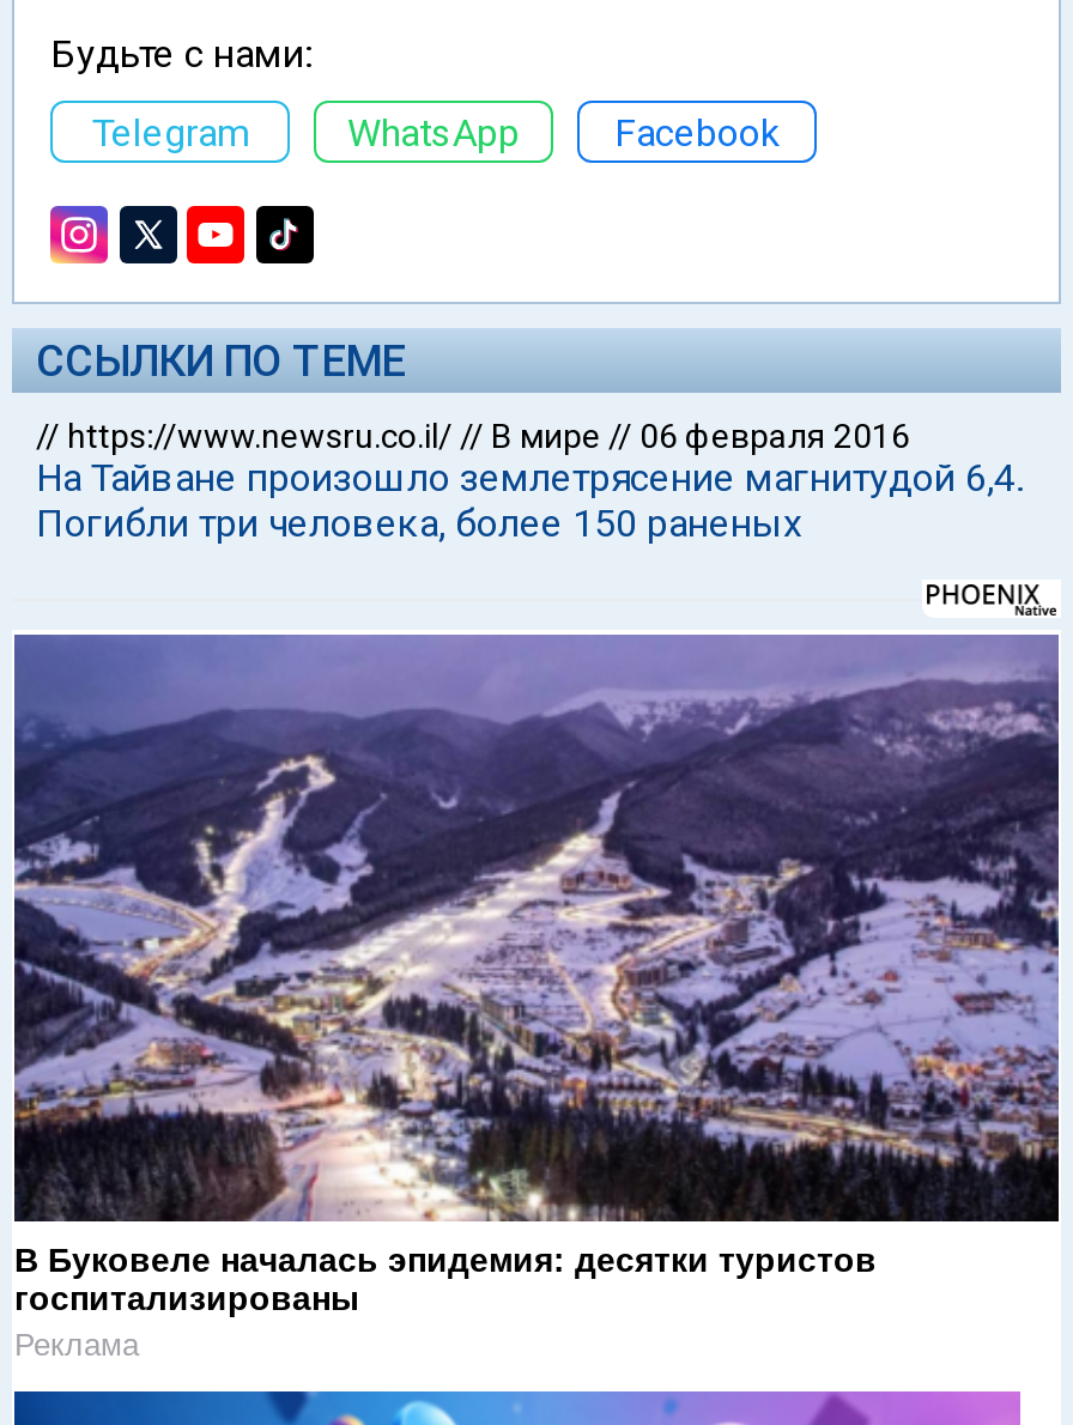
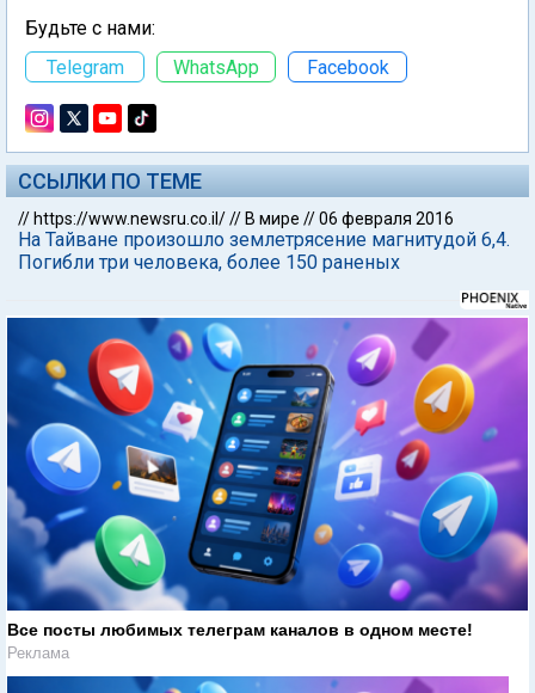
[12,635,1061,1317] [image] | В Буковеле началась эпидемия: десятки туристов | госпитализированы -> [6,317,529,639] [image] | Все посты любимых телеграм каналов в одном месте!

